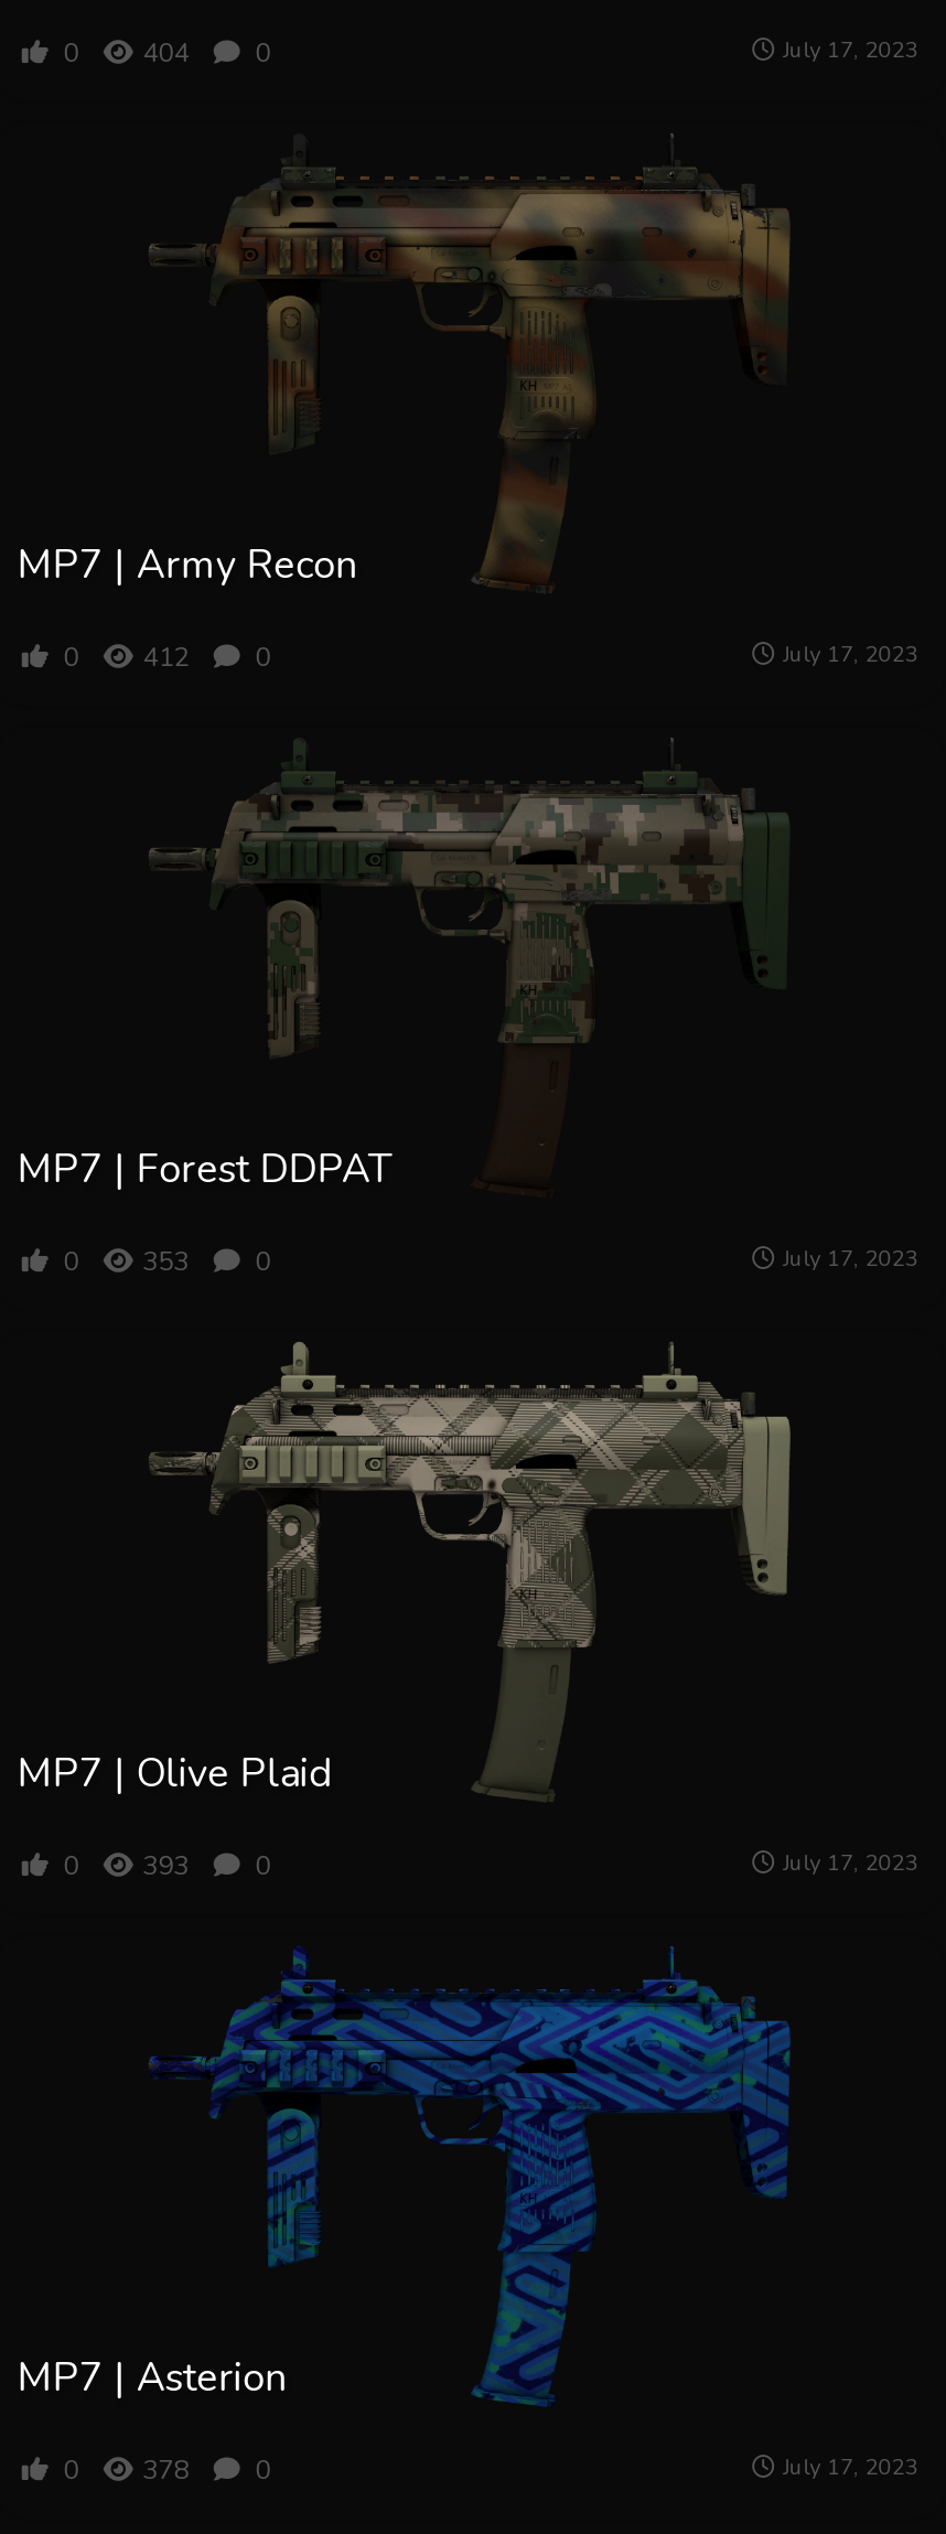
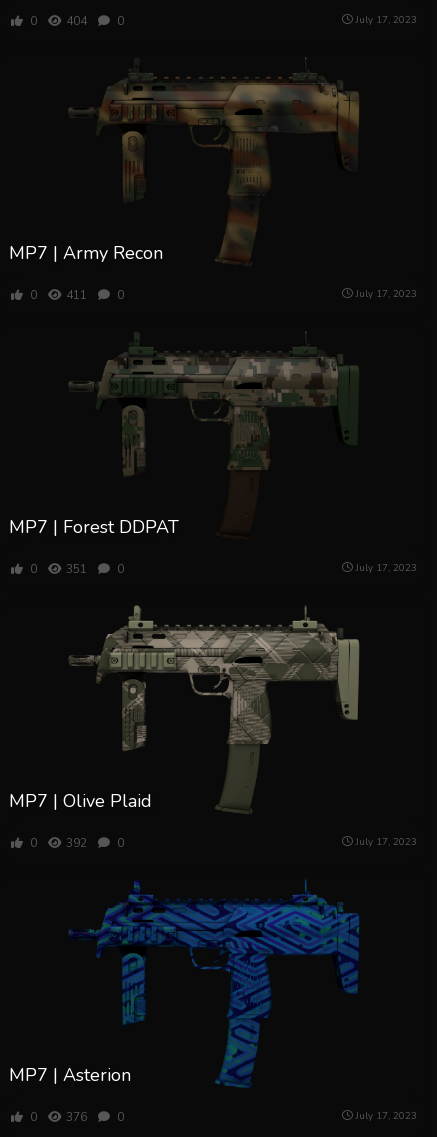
[57,639,271,674] 0 412 0 -> [27,287,124,303] 0 411 0
[57,1243,271,1278] 0 353 0 -> [27,561,124,577] 0 351 0
[57,1847,271,1883] 0 393 0 -> [27,835,124,851] 0 392 0
[57,2452,271,2487] 0 378 0 -> [27,1109,124,1125] 0 376 0

